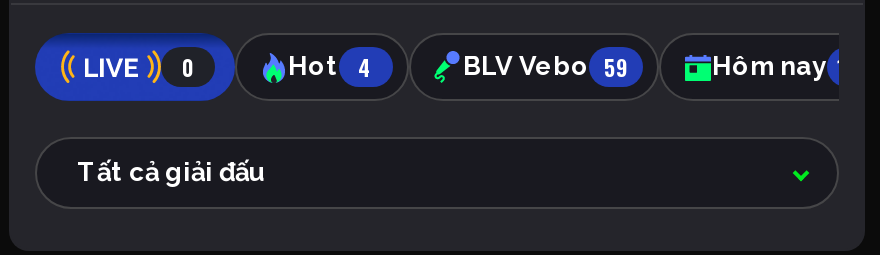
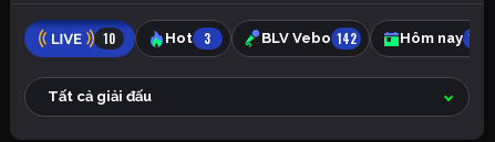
[182,51,194,83] 0 -> [103,30,115,47] 10
[288,51,372,83] Hot 4 -> [164,30,210,47] Hot 3
[463,51,628,83] BLV Vebo 59 -> [261,30,356,47] BLV Vebo 142

